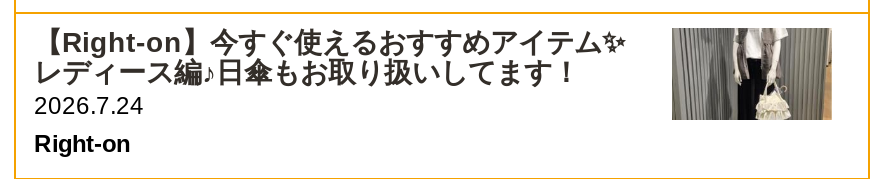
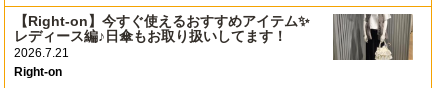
[34,92,144,120] 2026.7.24 -> [14,46,69,60] 2026.7.21

